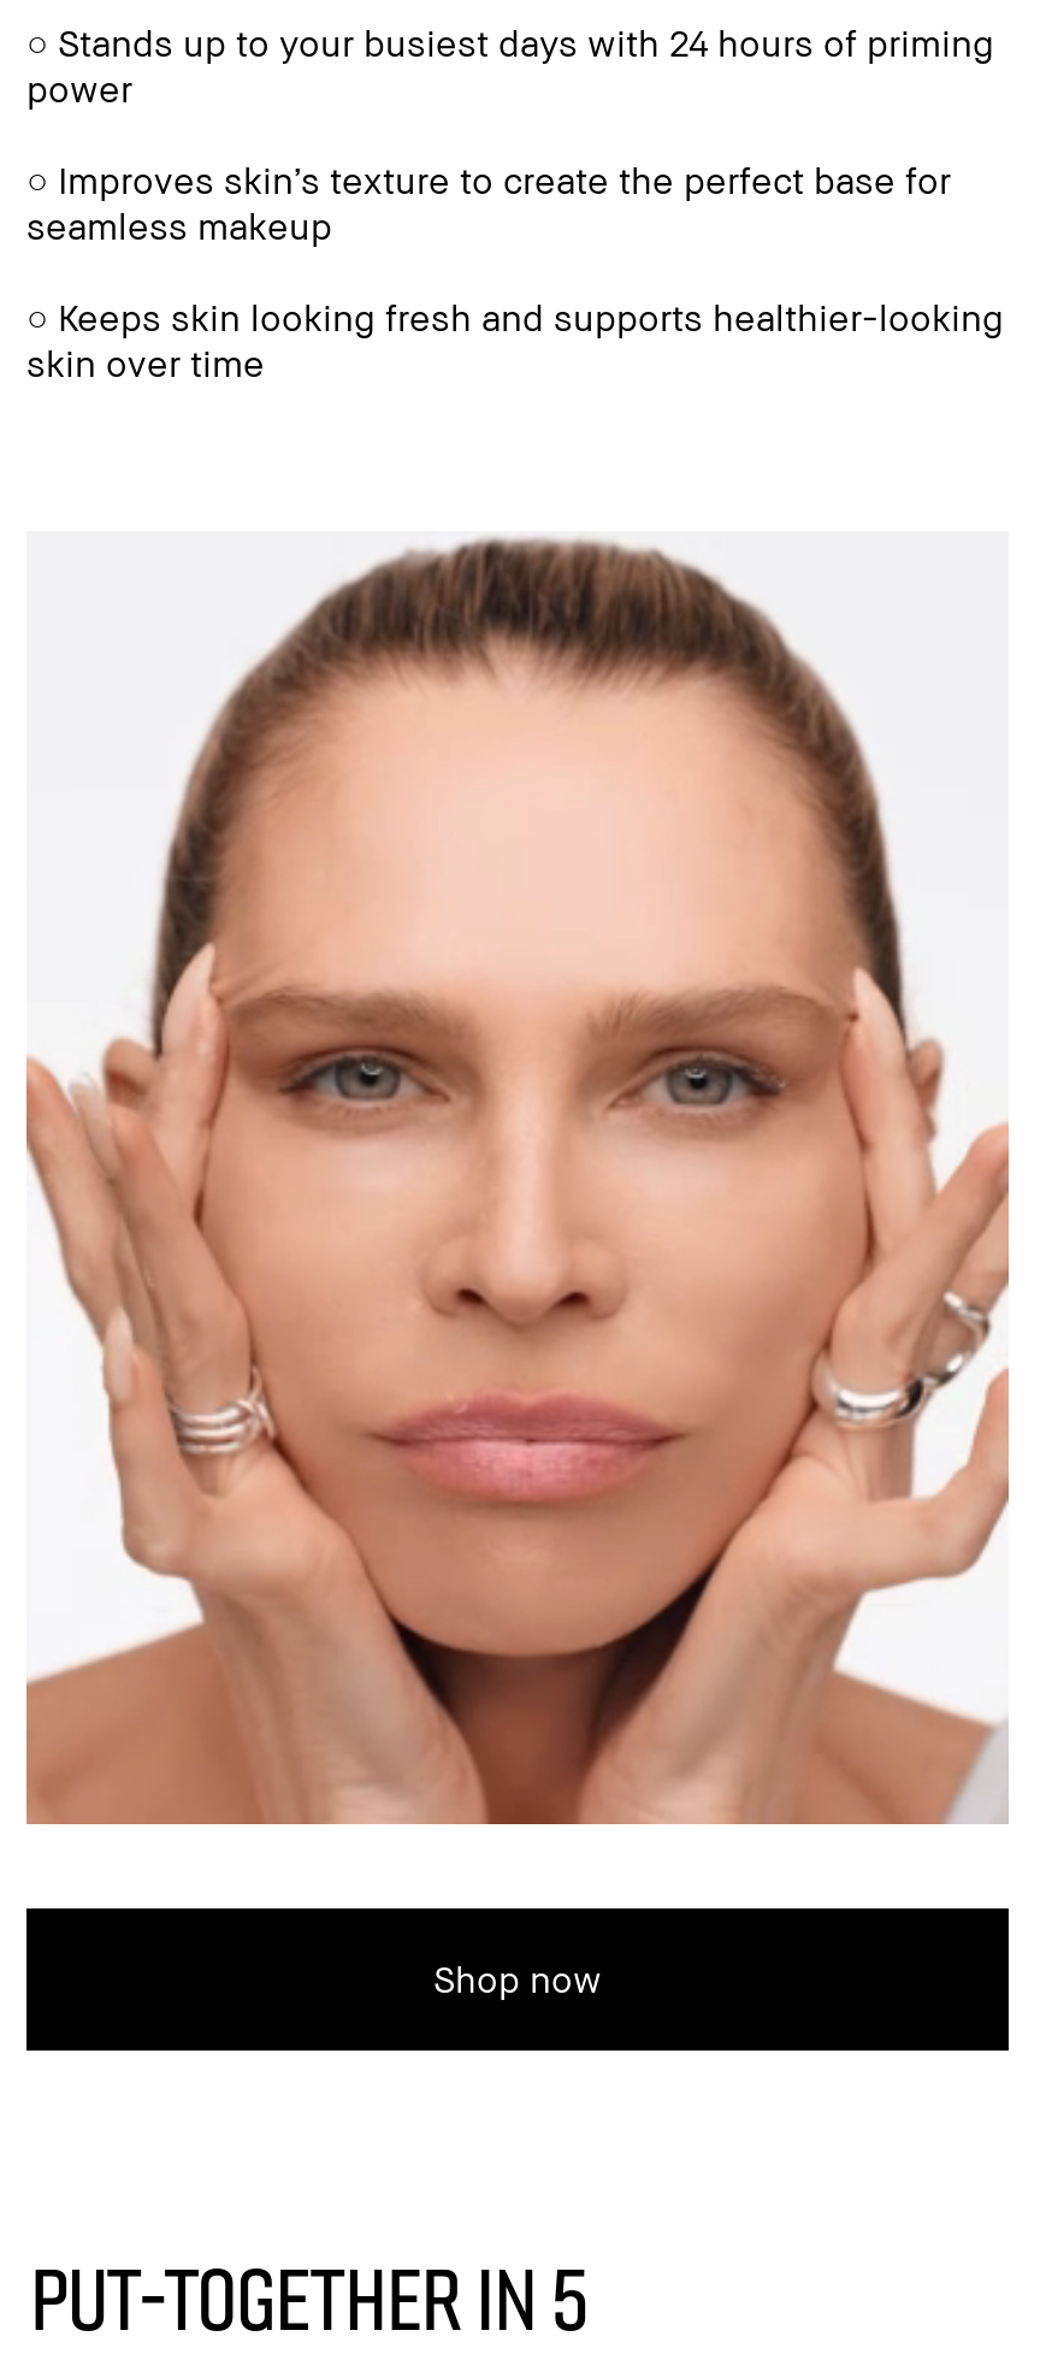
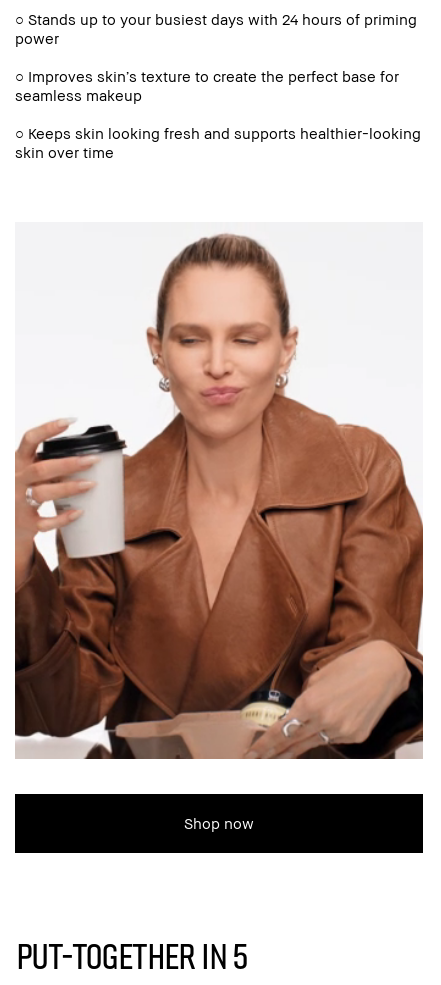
[24,536,1011,1827] [image] -> [14,225,424,760] [image]

